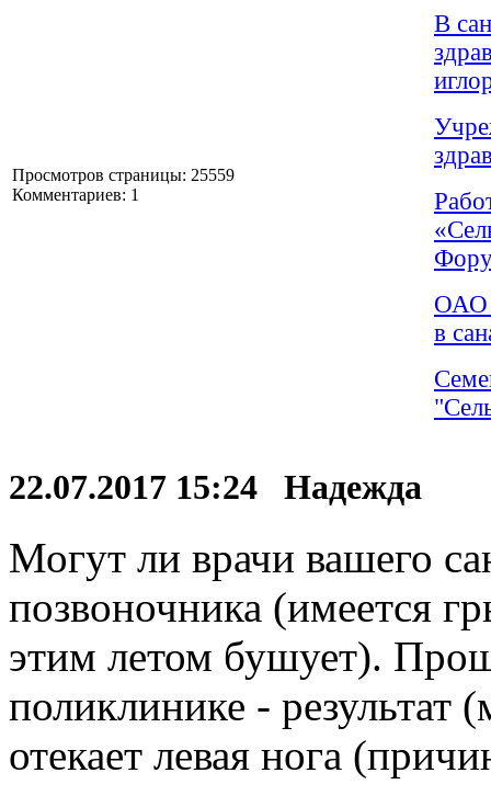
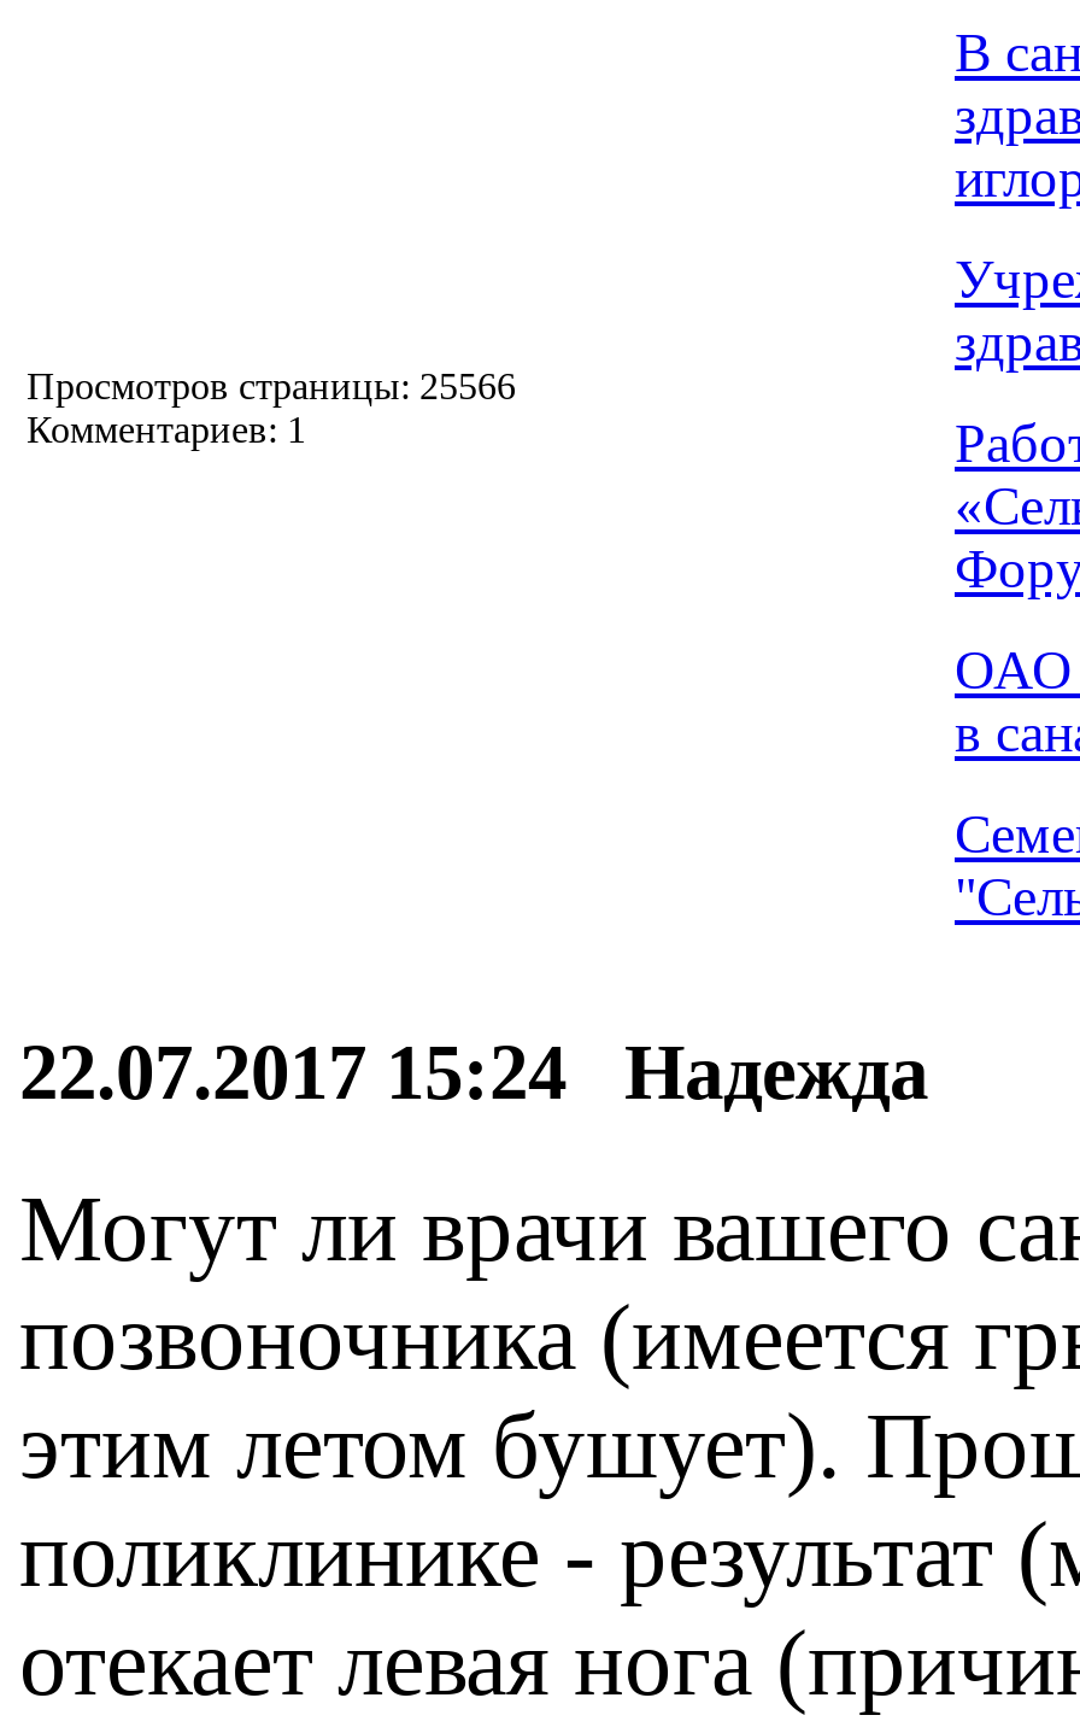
[12,166,235,184] Просмотров страницы: 25559 -> [27,366,516,407] Просмотров страницы: 25566

